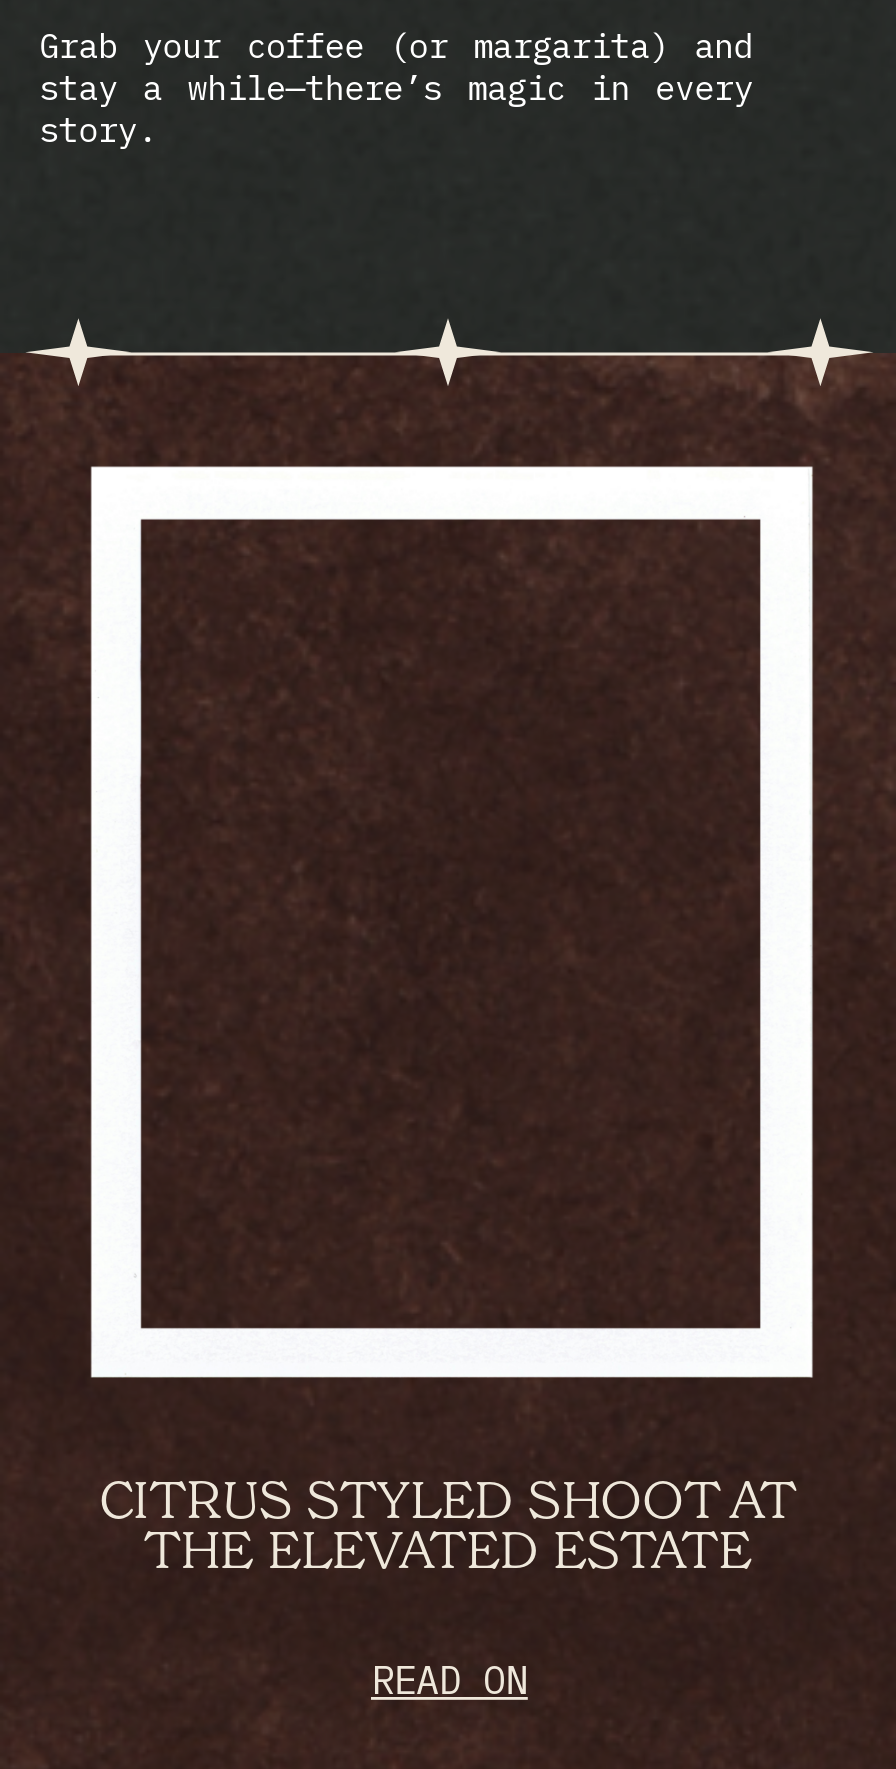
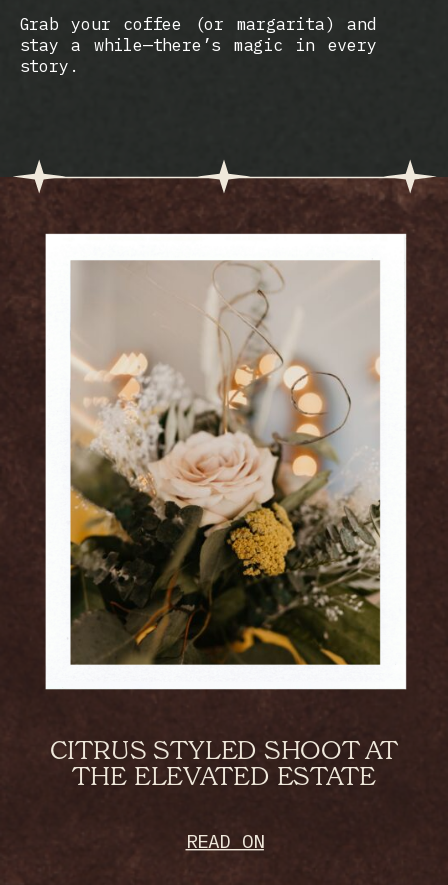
none -> [70,261,381,665] [image]

